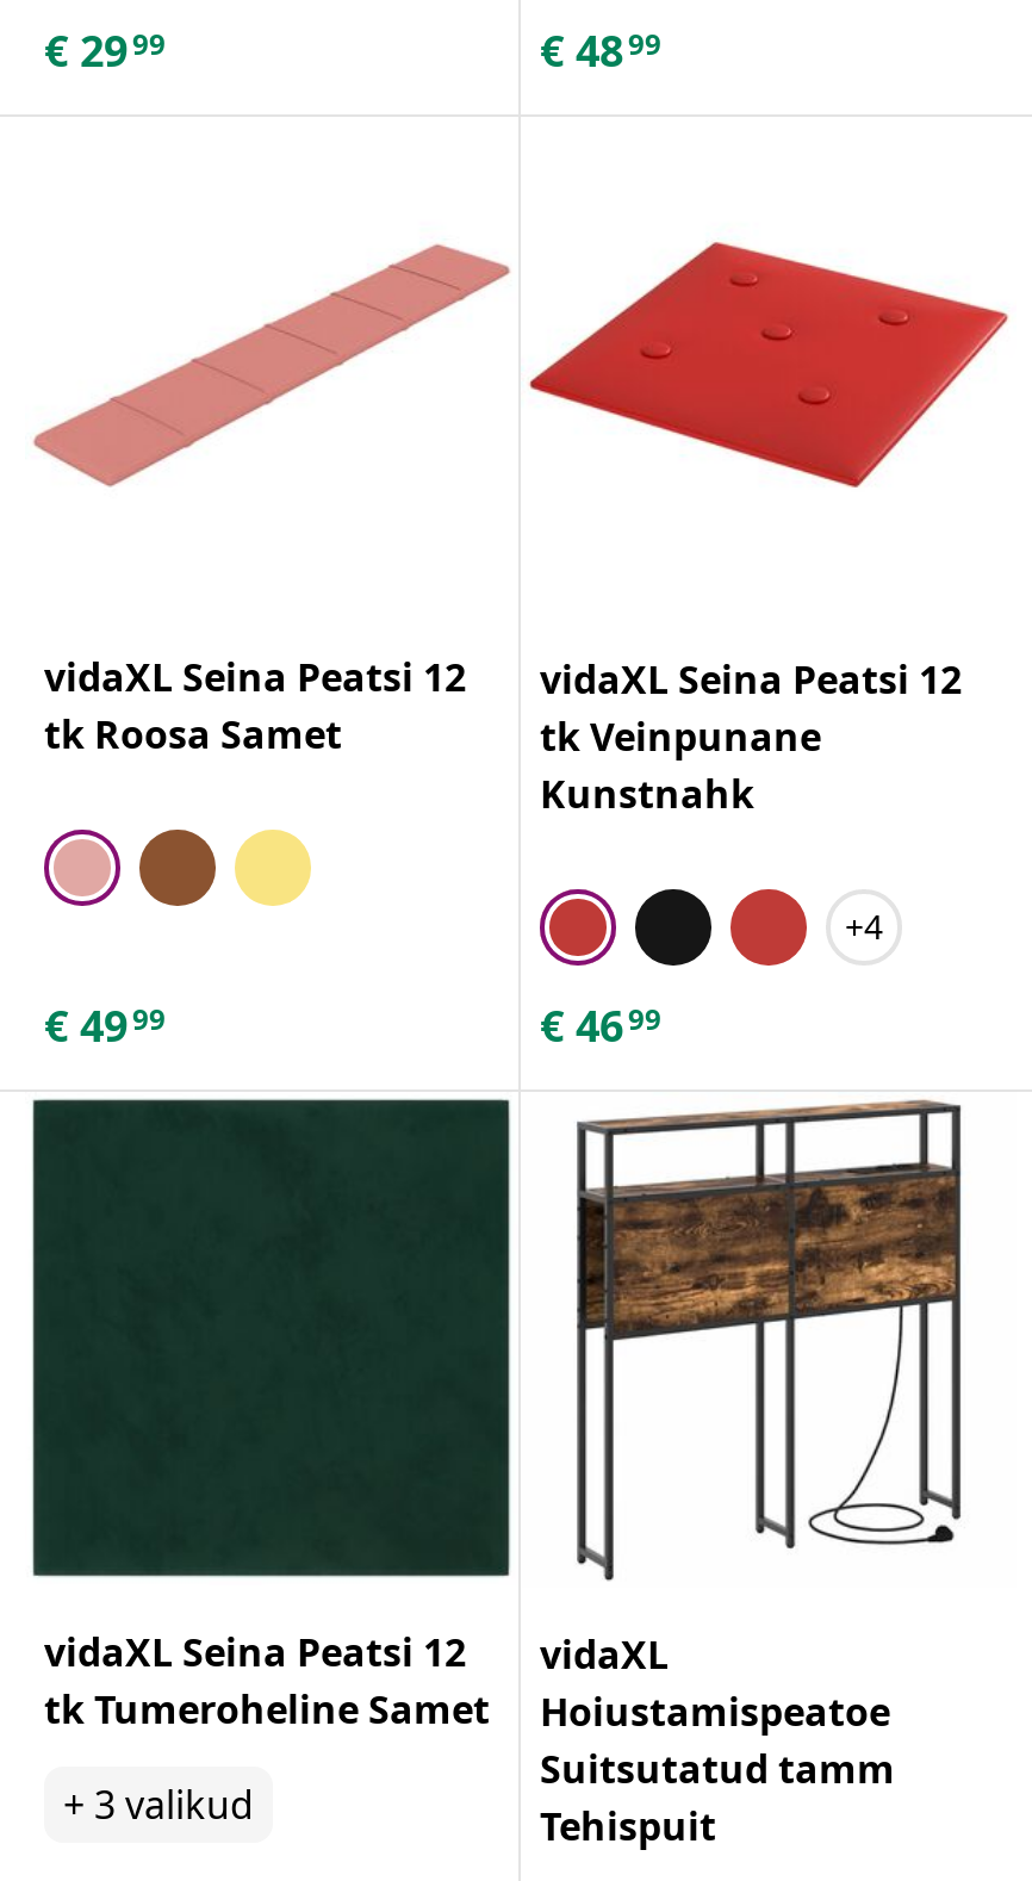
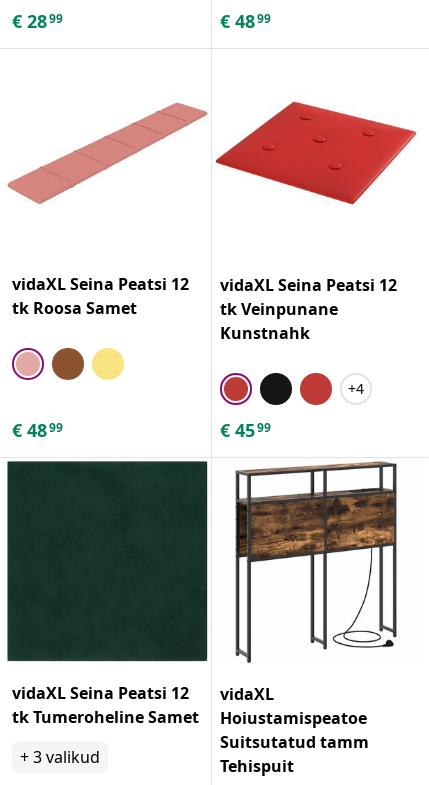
[44,21,166,78] € 29 99 -> [12,9,63,33] € 28 99
[44,996,166,1053] € 49 99 -> [12,418,63,442] € 48 99
[540,996,661,1053] € 46 99 -> [220,418,271,442] € 45 99

